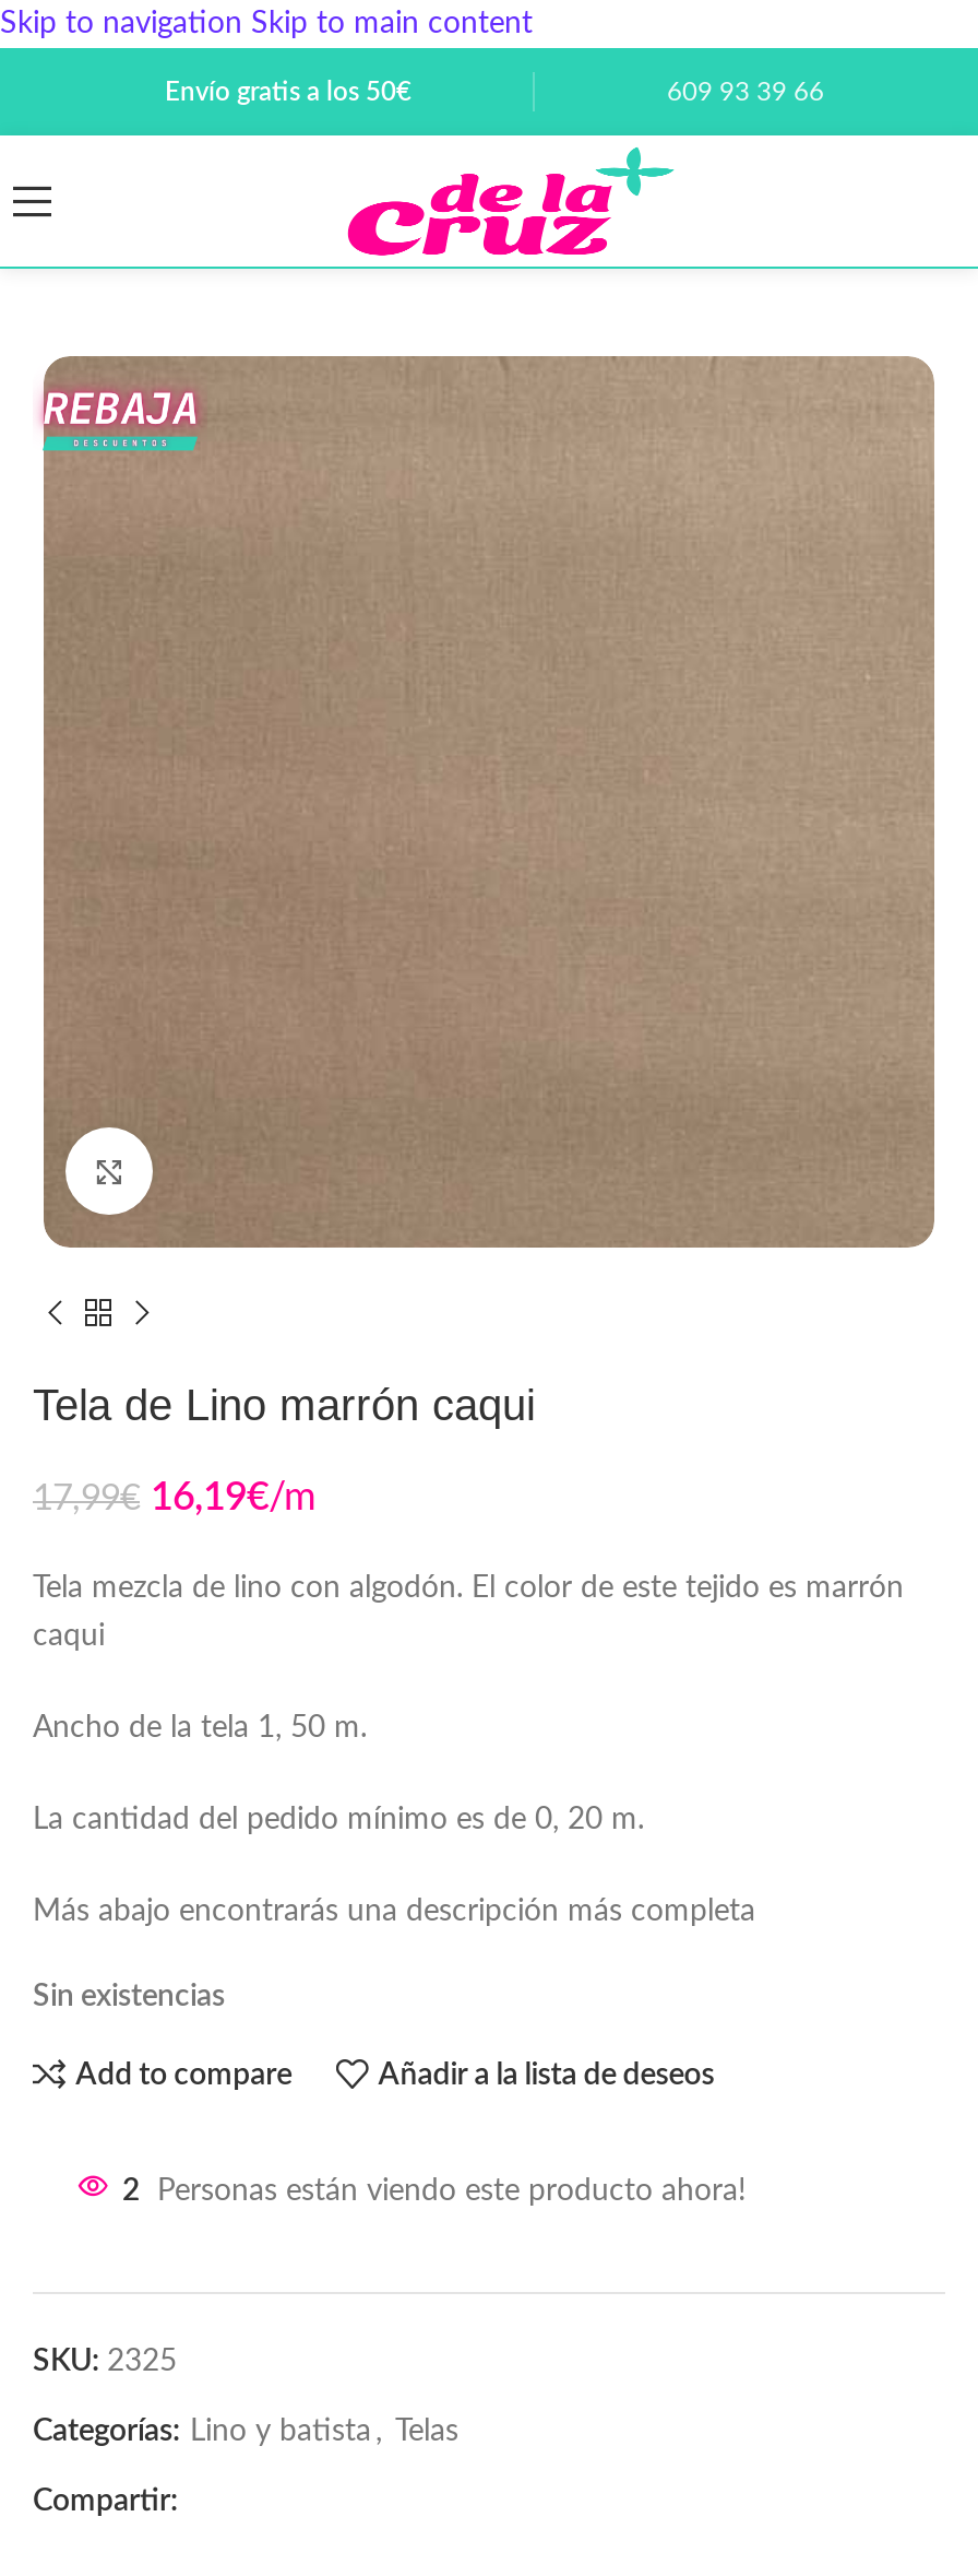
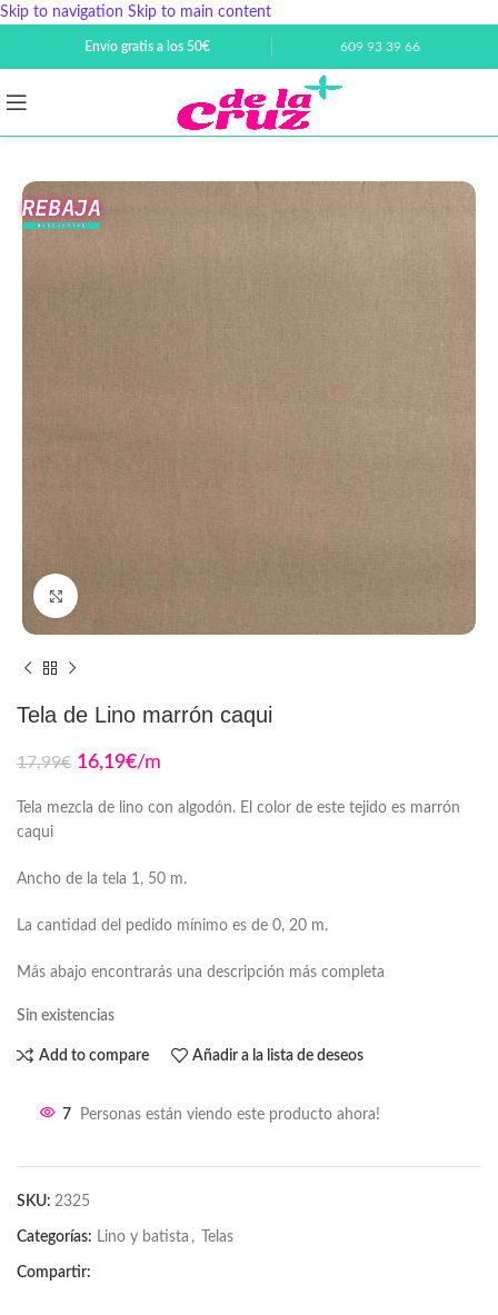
[122,2176,747,2207] 2 Personas están viendo este producto ahora! -> [62,1107,380,1123] 7 Personas están viendo este producto ahora!

